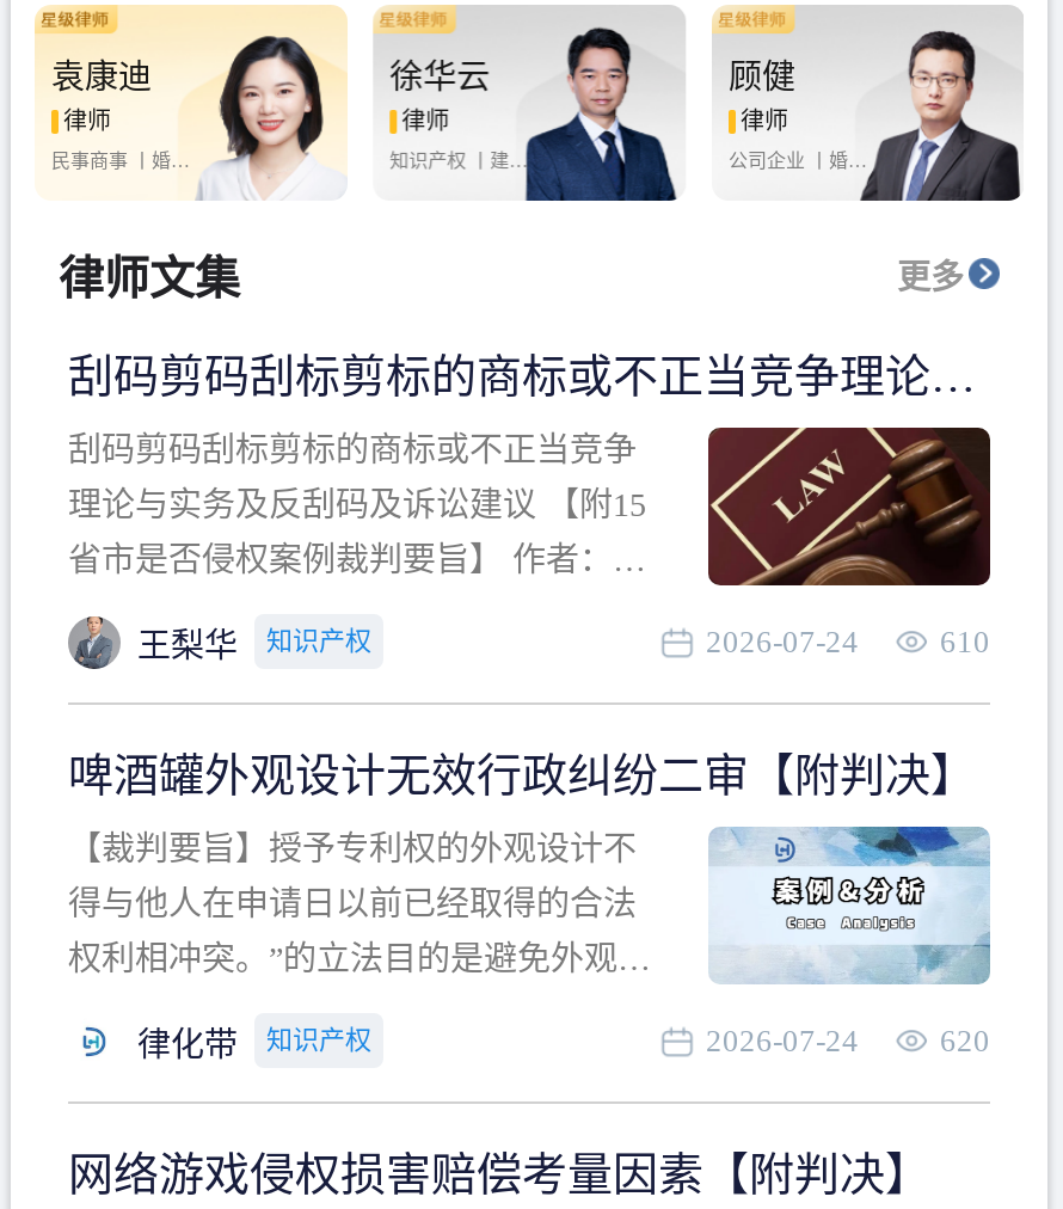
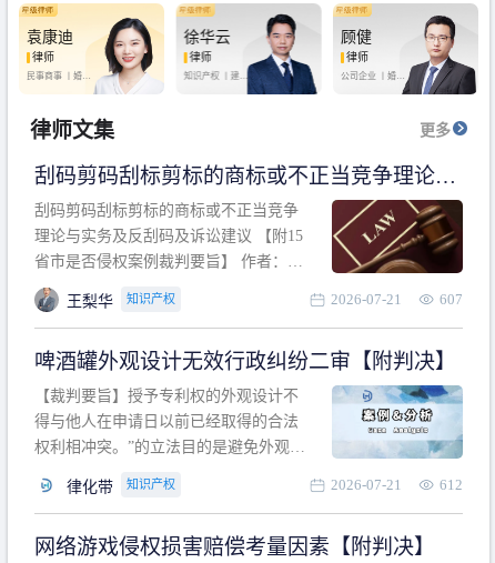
[706,622,859,658] 2026-07-24 -> [331,290,402,307] 2026-07-21
[940,622,990,658] 610 -> [440,290,463,307] 607
[706,1021,859,1057] 2026-07-24 -> [331,476,402,492] 2026-07-21
[940,1021,990,1057] 620 -> [440,476,463,492] 612

